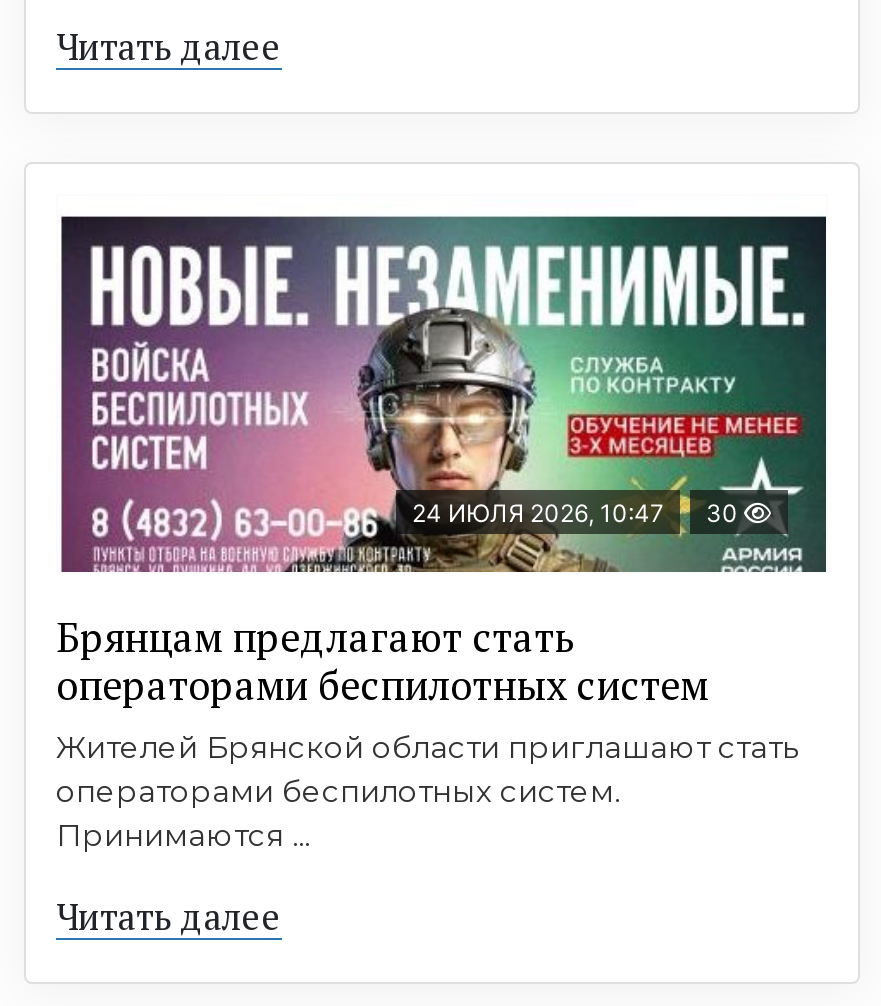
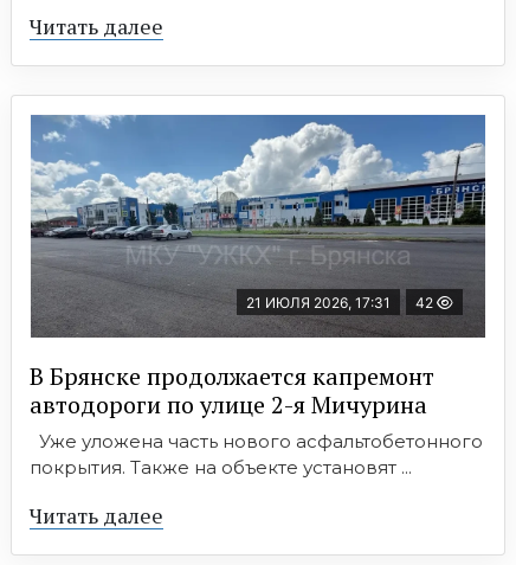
[58,214,828,574] [image] | 24 ИЮЛЯ 2026, 10:47 | 30 -> [30,114,486,338] [image] | 21 ИЮЛЯ 2026, 17:31 | 42
[56,609,798,853] Брянцам предлагают стать | оперaторами бeспилотных систeм | Жителей Брянской области приглашают стать | операторами беспилотных систем. | Принимаются ... -> [30,360,483,478] В Брянске продолжается капремонт | автодороги по улице 2-я Мичурина | Уже уложена часть нового асфальтобетонного | покрытия. Также на объекте установят ...

